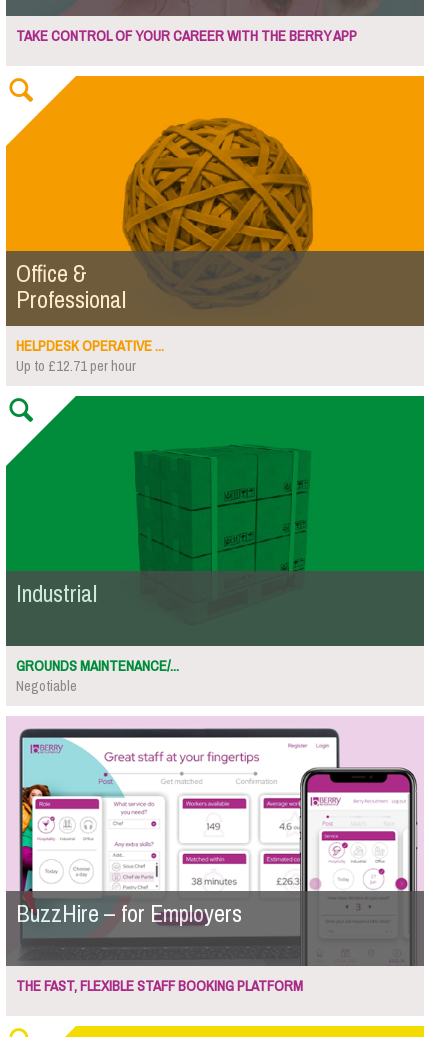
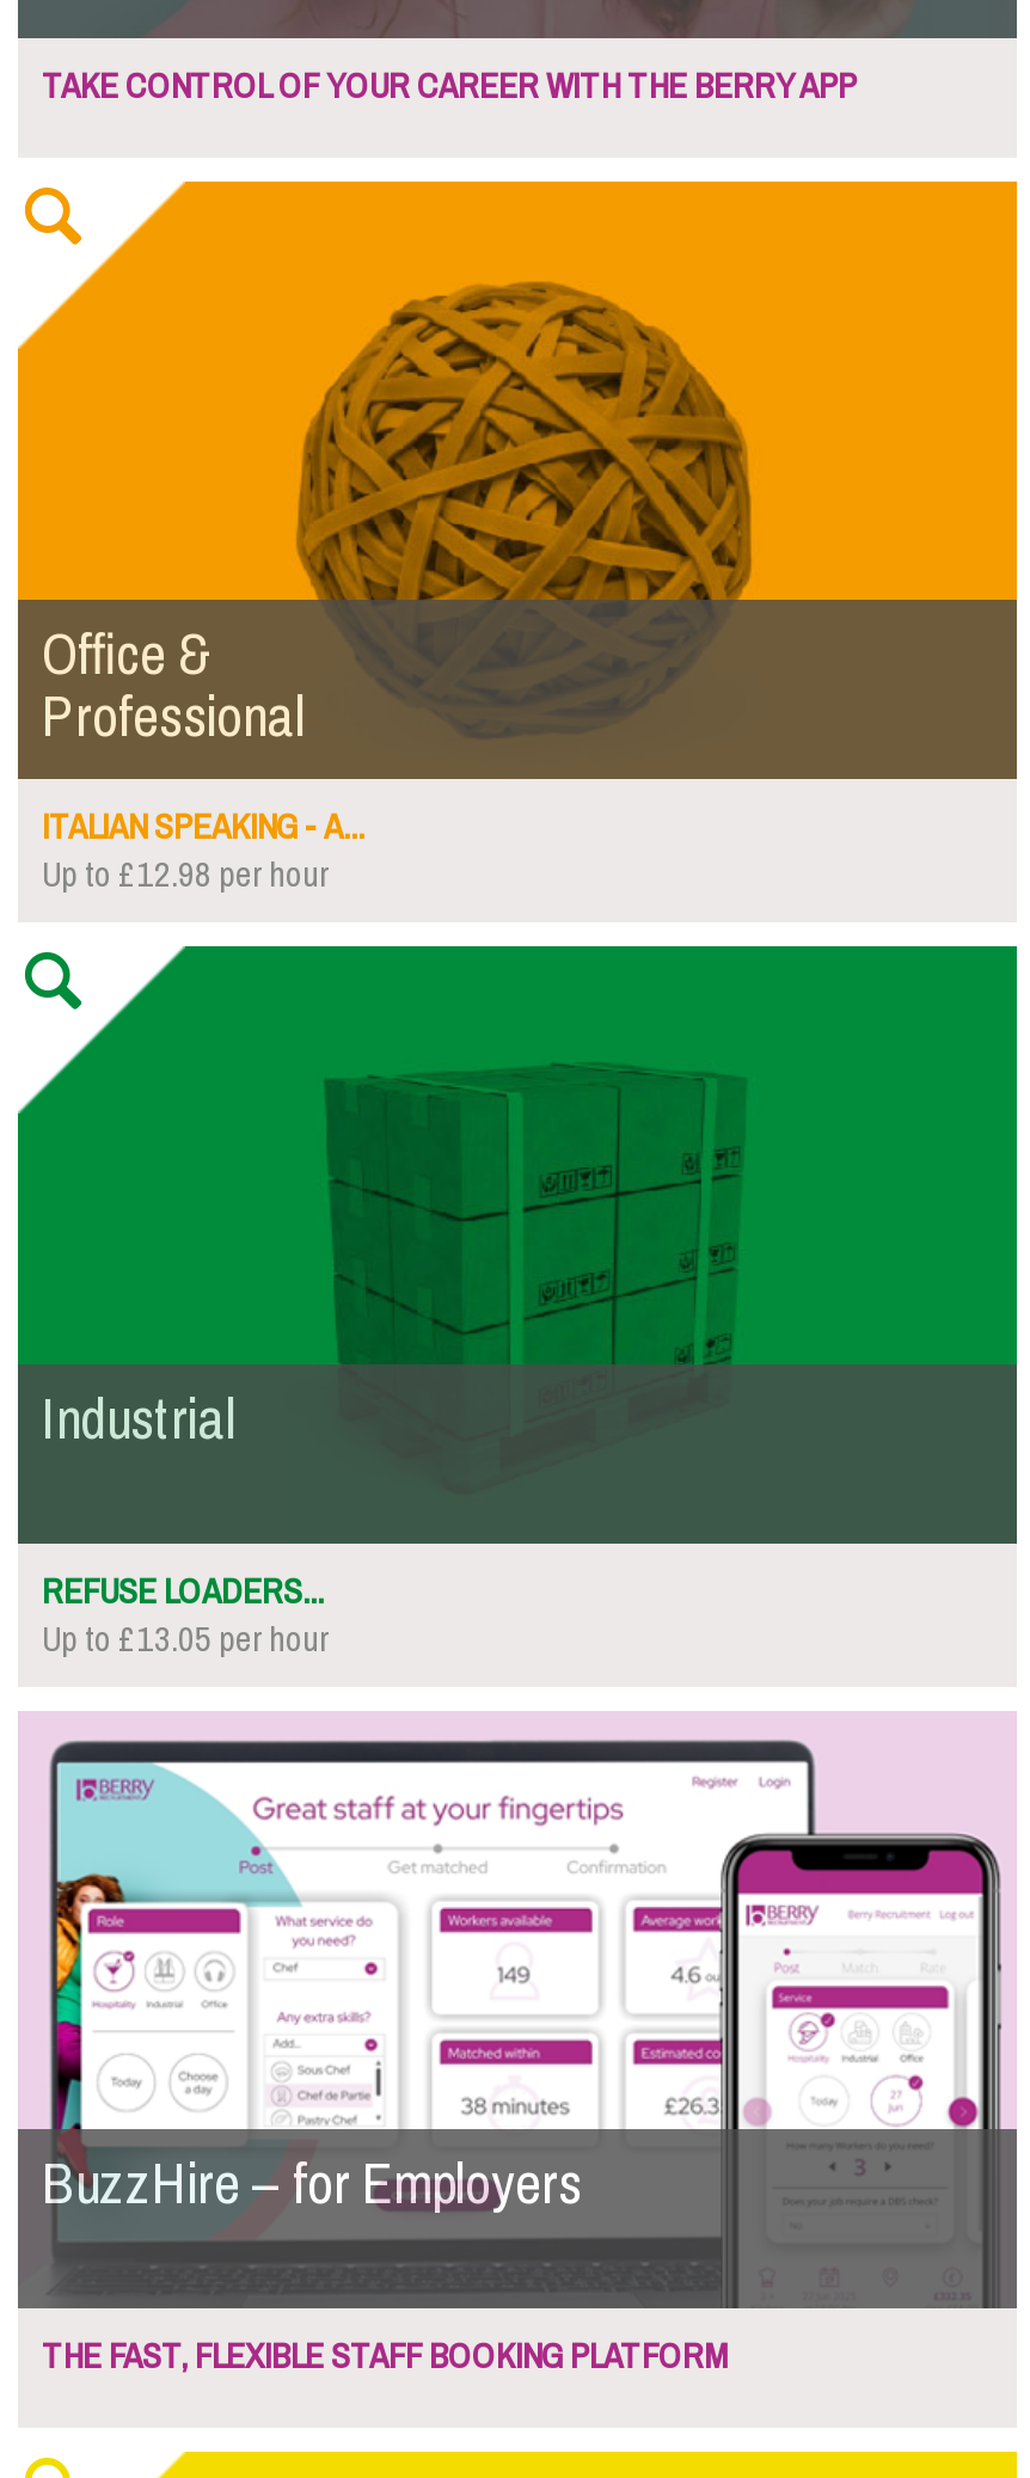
[16,332,164,380] HELPDESK OPERATIVE ... | Up to £12.71 per hour -> [42,793,364,908] ITALIAN SPEAKING - A... | Up to £12.98 per hour
[16,652,179,700] GROUNDS MAINTENANCE/... | Negotiable -> [42,1558,329,1673] REFUSE LOADERS... | Up to £13.05 per hour

